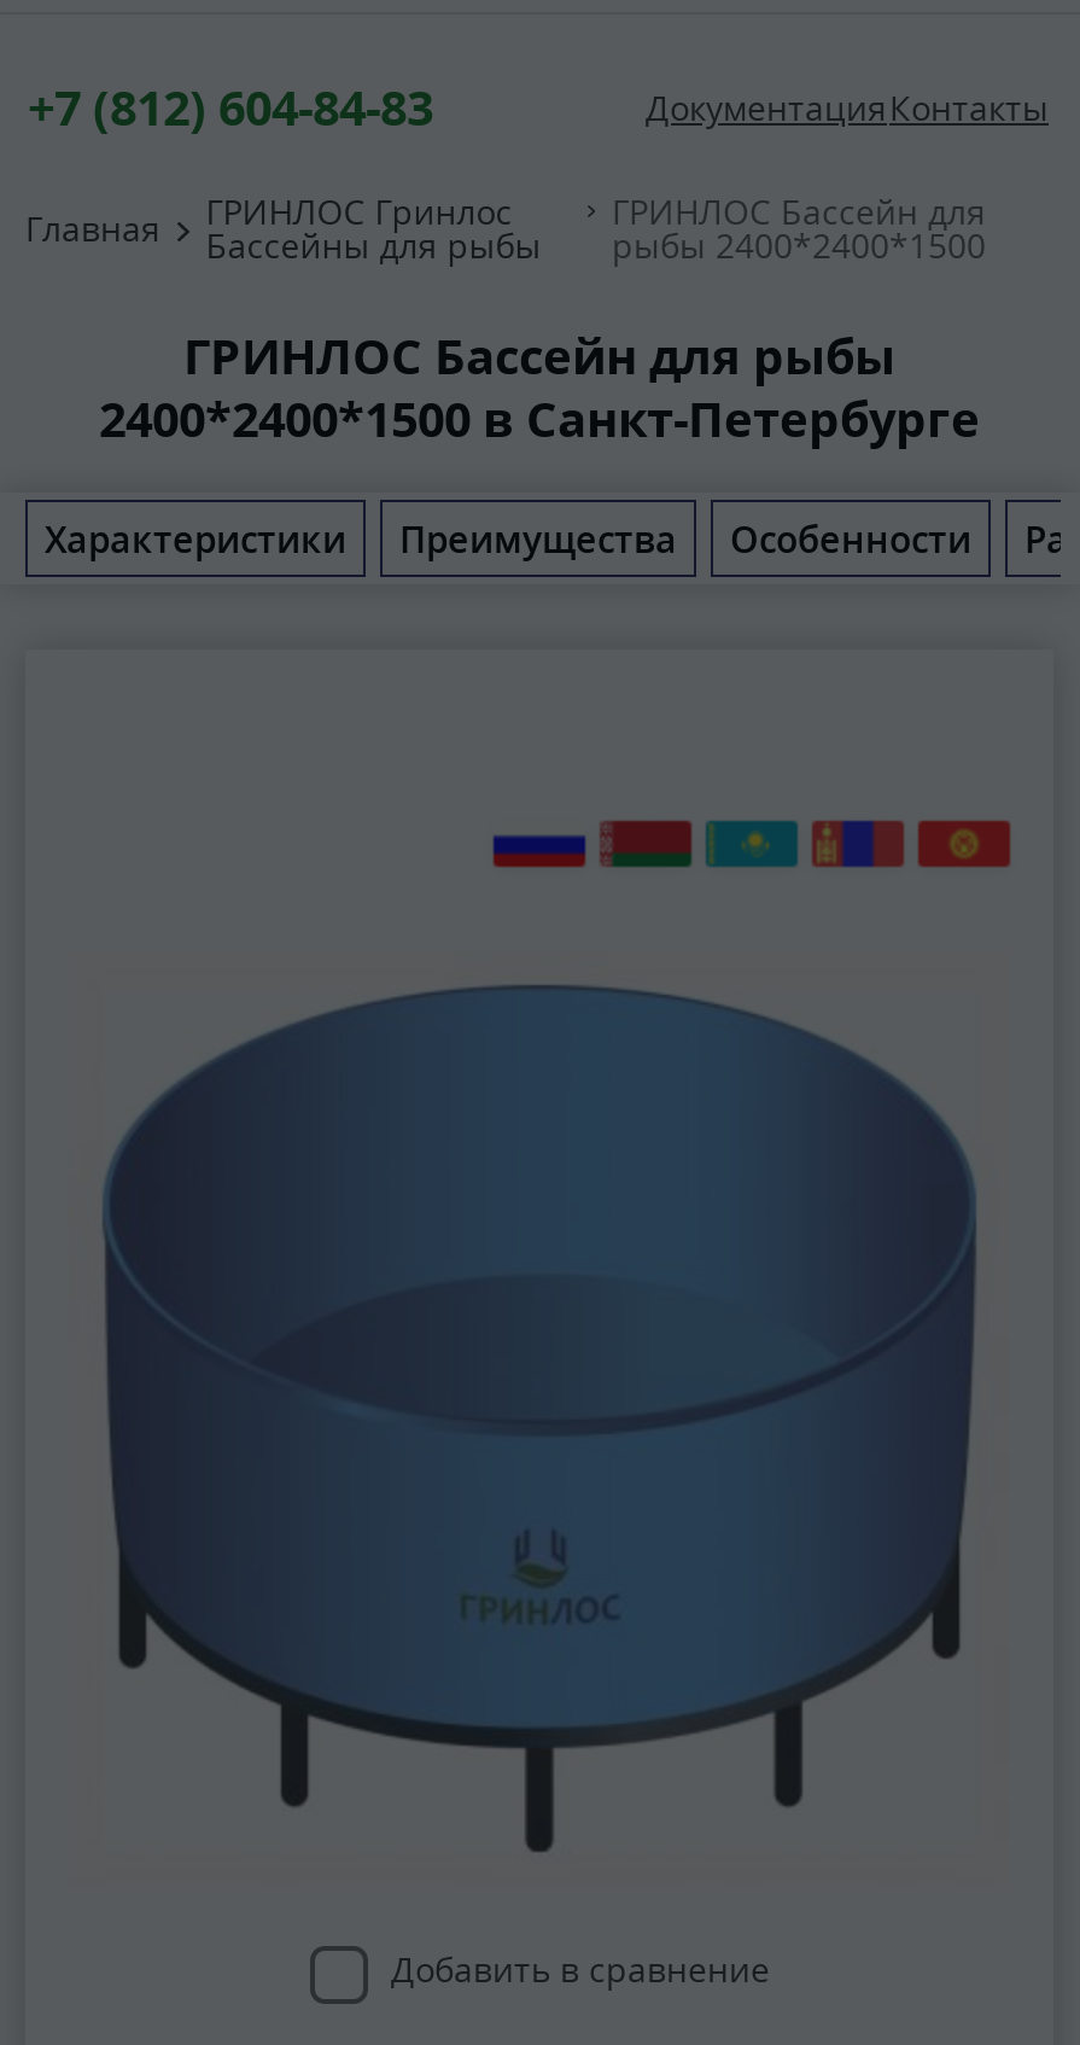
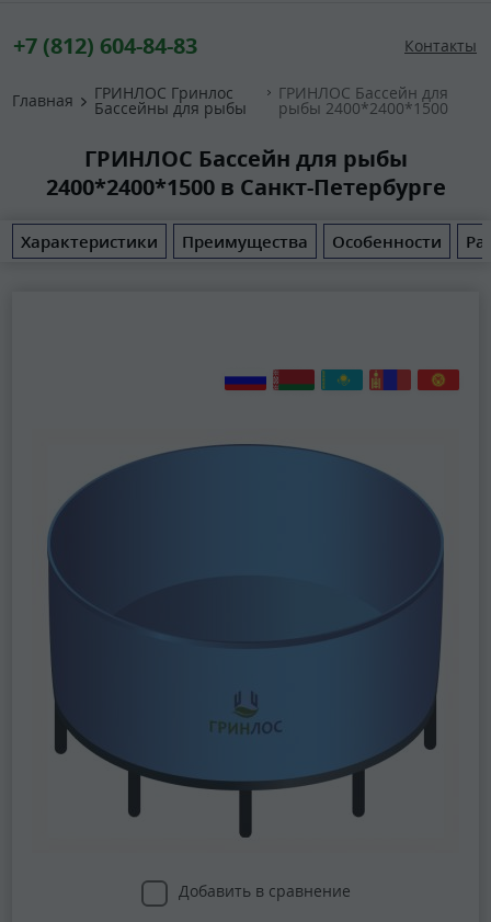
[646,85,1049,130] Документация Контакты -> [404,35,477,56] Контакты

